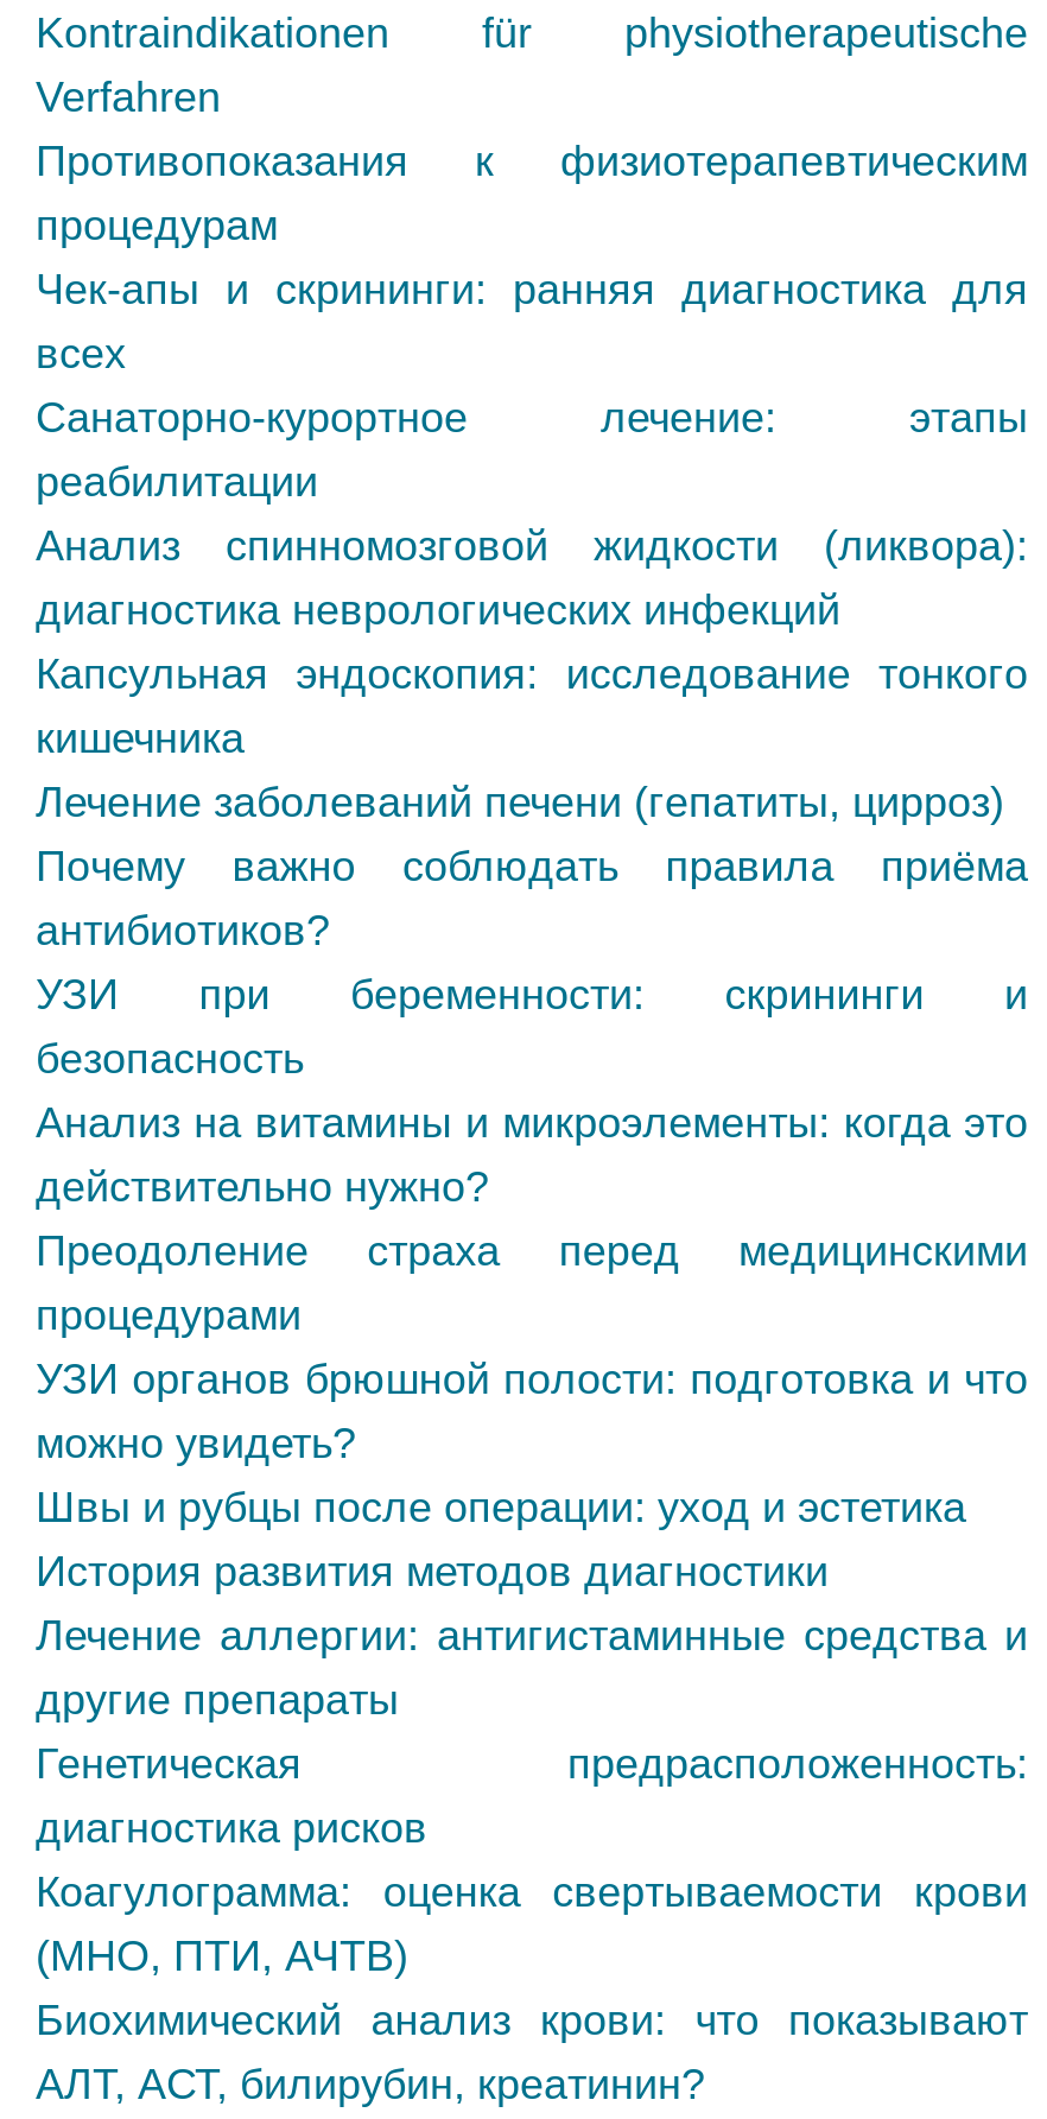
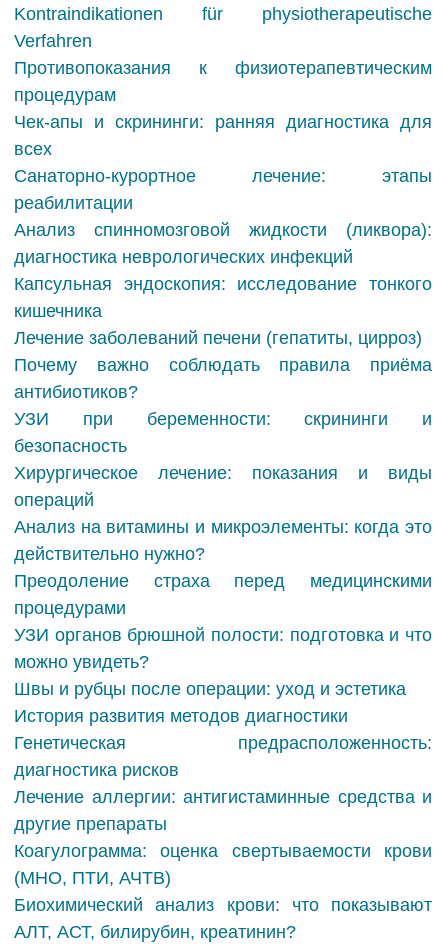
none -> [14,463,432,510] Хирургическое лечение: показания и виды | операций
moved [36,1612,1028,1724] -> [14,787,432,834]: Лечение аллергии: антигистаминные средства и | другие препараты

